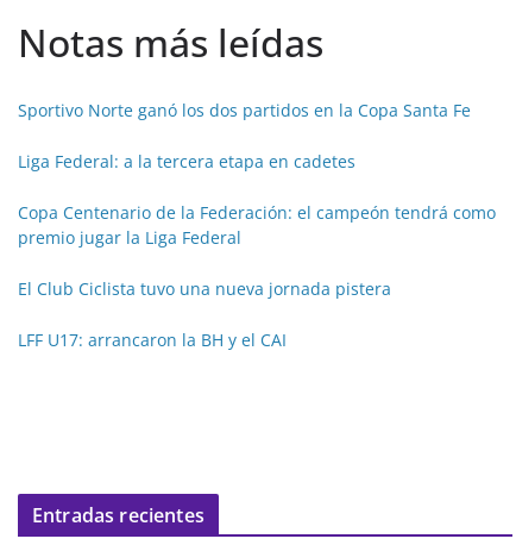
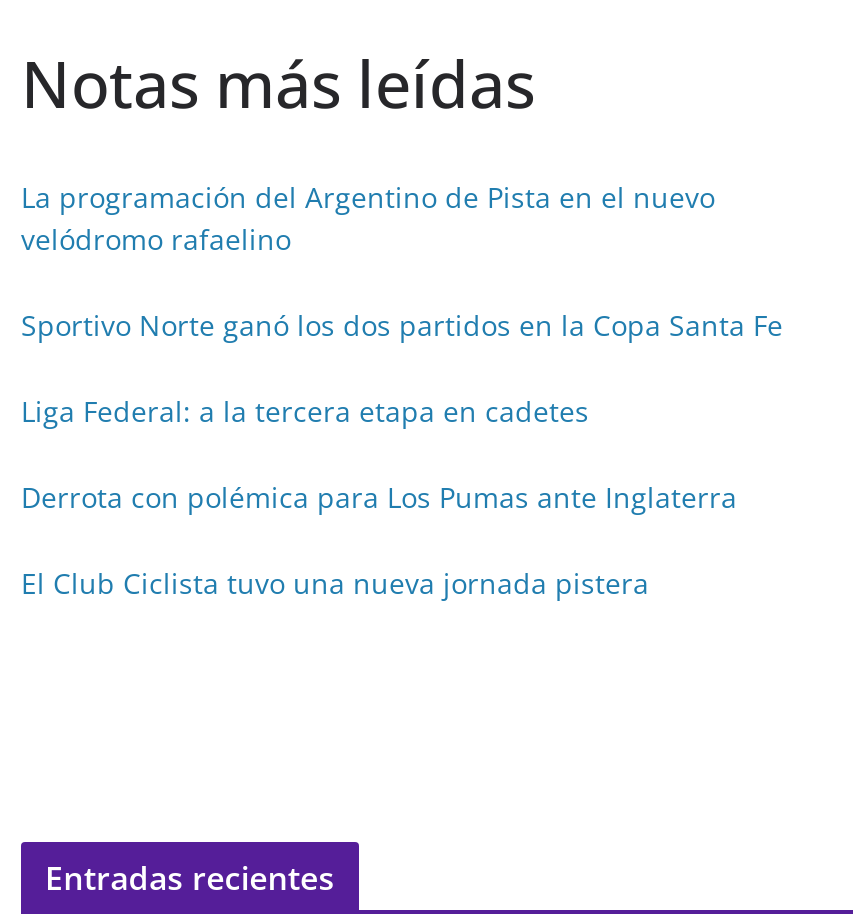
none -> [21,179,715,259] La programación del Argentino de Pista en el nuevo | velódromo rafaelino
moved [18,99,471,173] -> [21,307,783,431]: Sportivo Norte ganó los dos partidos en la Copa Santa Fe | Liga Federal: a la tercera etapa en cadetes
[18,202,496,249] Copa Centenario de la Federación: el campeón tendrá como | premio jugar la Liga Federal -> [21,479,737,517] Derrota con polémica para Los Pumas ante Inglaterra
moved [18,278,391,300] -> [21,565,649,603]: El Club Ciclista tuvo una nueva jornada pistera
[18,329,287,352] LFF U17: arrancaron la BH y el CAI -> none

